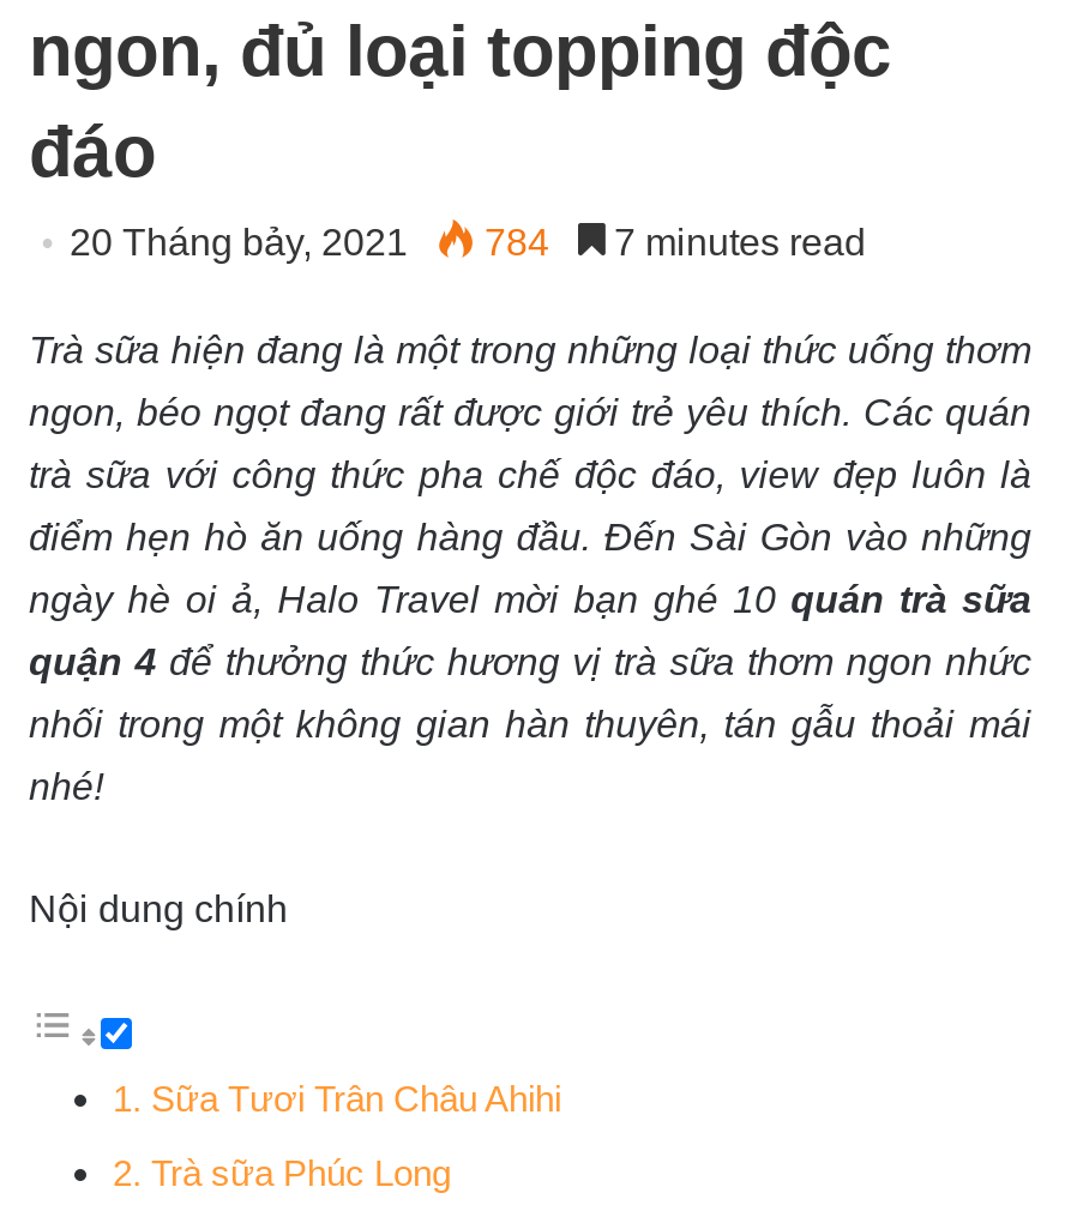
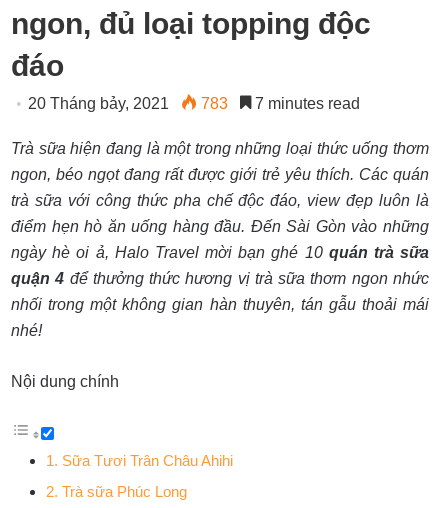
[70,222,866,263] 20 Tháng bảy, 2021 784 7 minutes read -> [28,95,360,112] 20 Tháng bảy, 2021 783 7 minutes read

